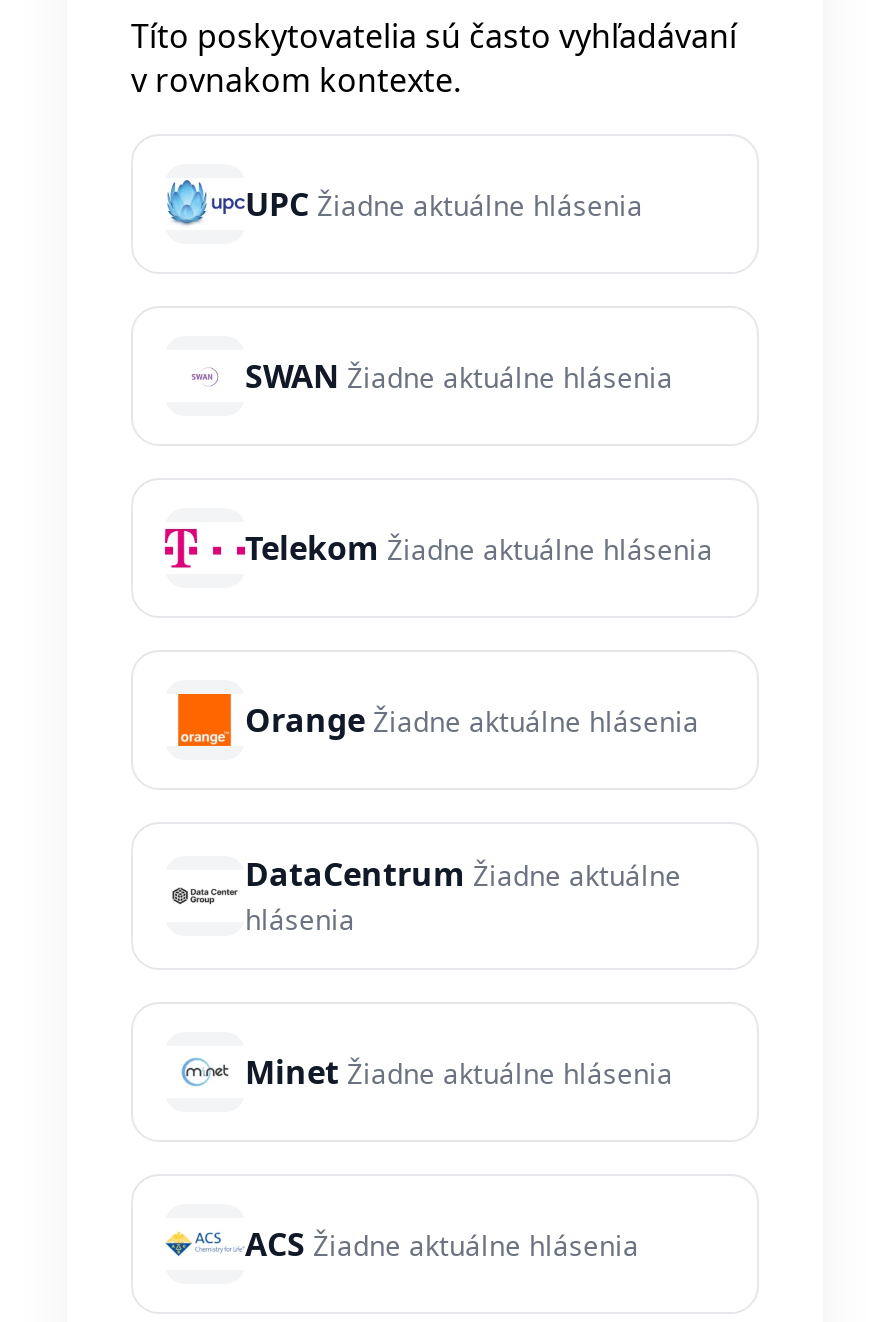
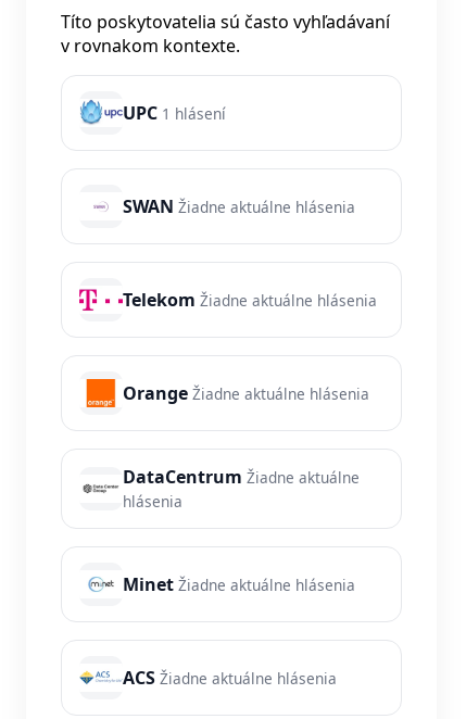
[245,182,643,226] UPC Žiadne aktuálne hlásenia -> [123,101,226,125] UPC 1 hlásení

